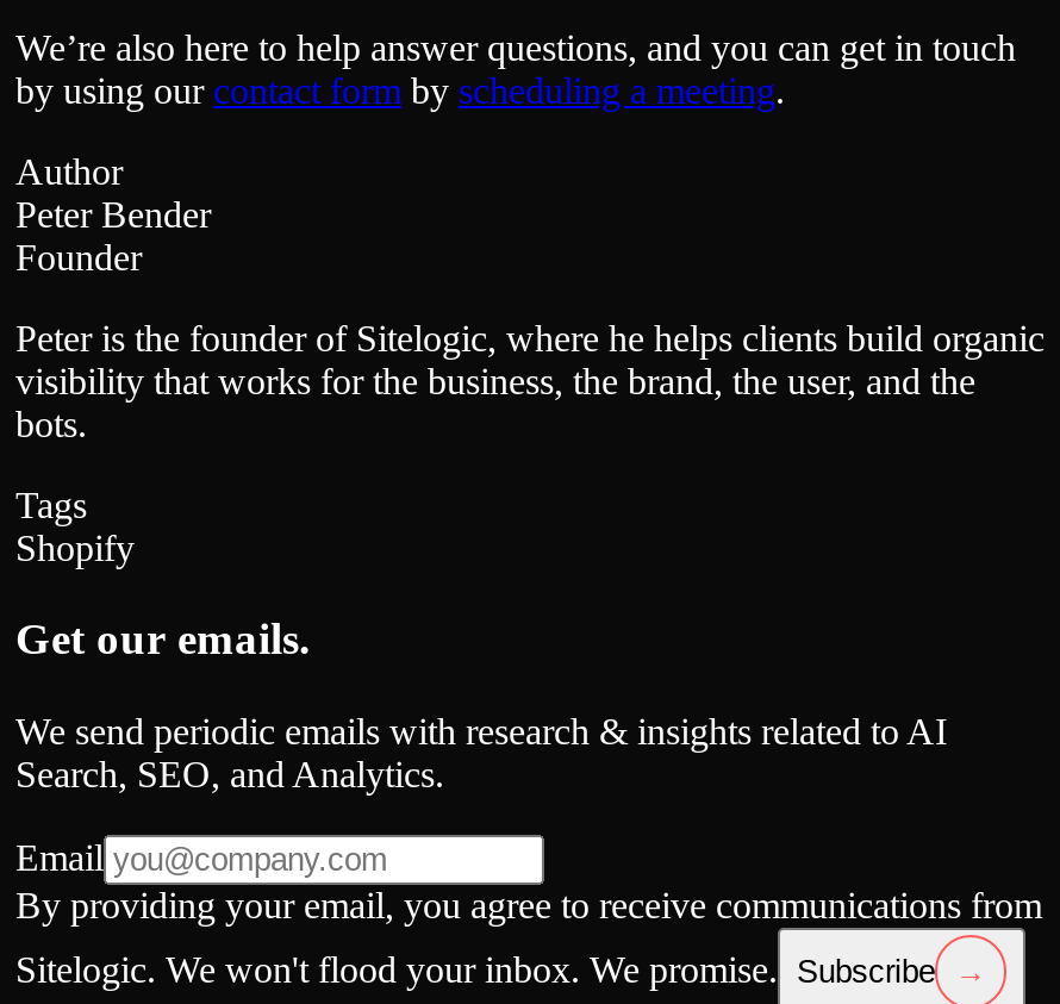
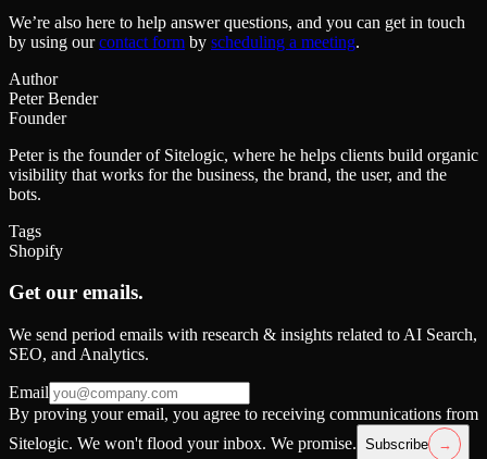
[15,711,947,795] We send periodic emails with research & insights related to AI | Search, SEO, and Analytics. -> [9,325,477,363] We send period emails with research & insights related to AI Search, | SEO, and Analytics.
[15,885,1042,926] By providing your email, you agree to receive communications from -> [9,405,478,423] By proving your email, you agree to receiving communications from

